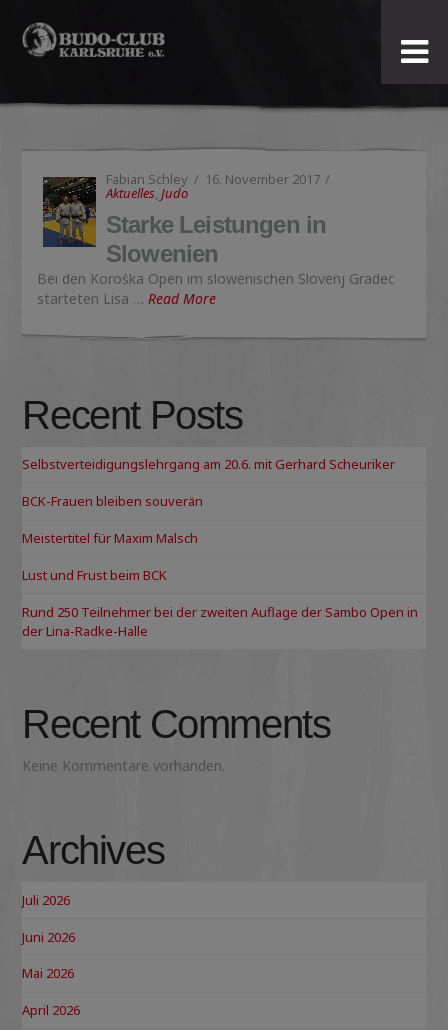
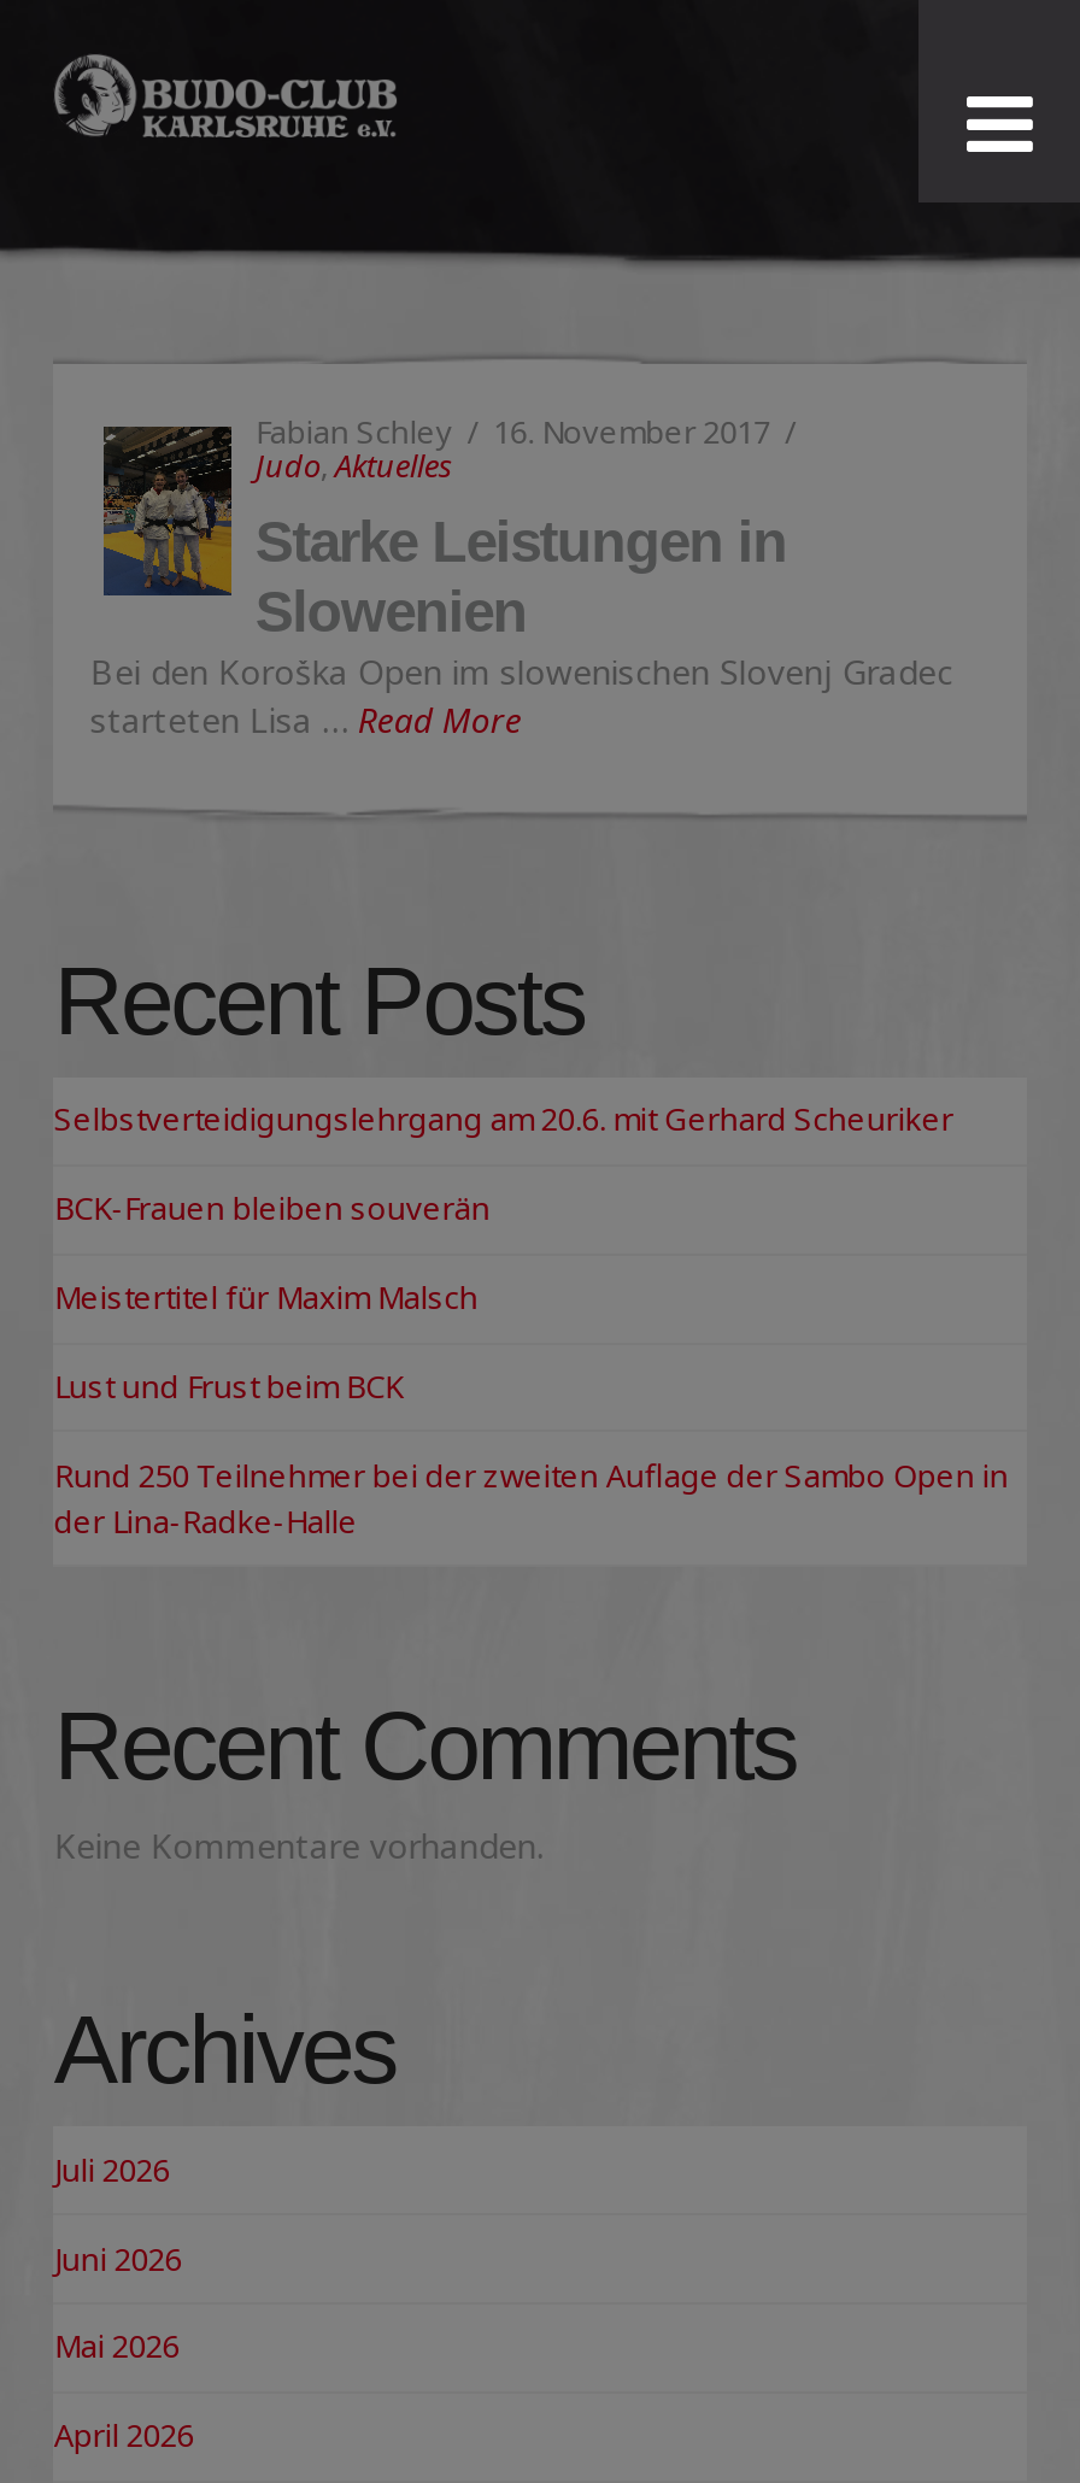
[106,184,188,202] Aktuelles,Judo -> [255,444,453,487] Judo,Aktuelles

